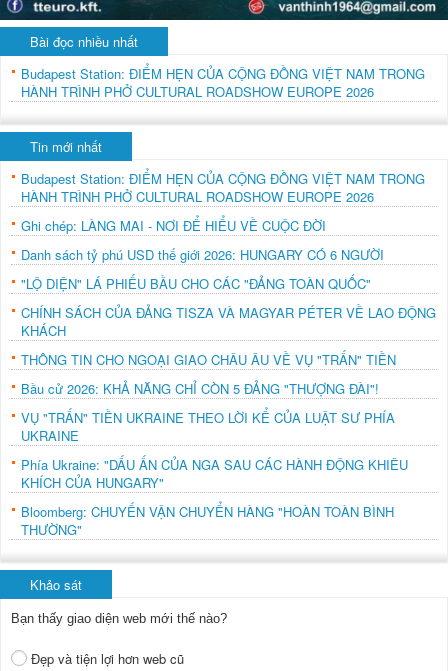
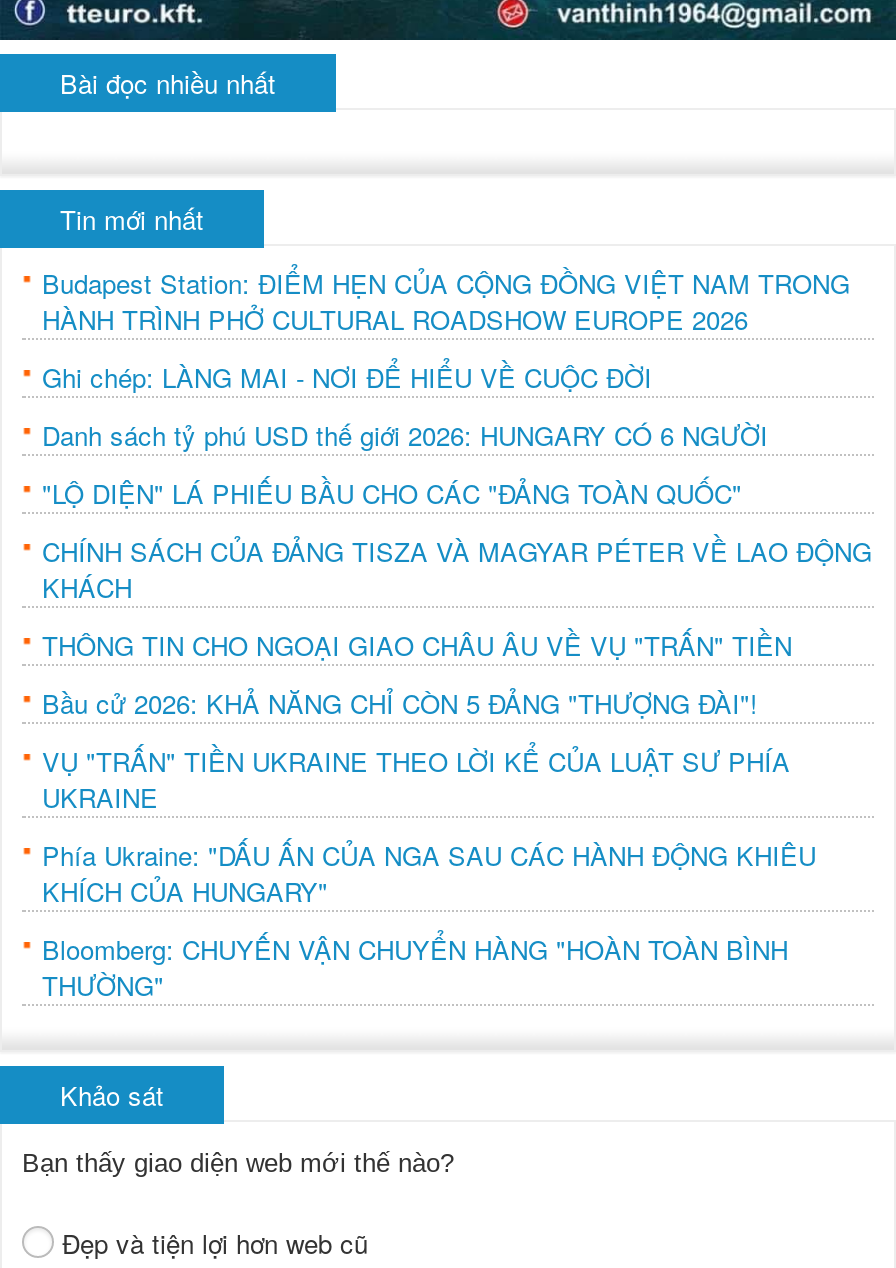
[21,64,425,101] Budapest Station: ĐIỂM HẸN CỦA CỘNG ĐỒNG VIỆT NAM TRONG | HÀNH TRÌNH PHỞ CULTURAL ROADSHOW EUROPE 2026 -> none

